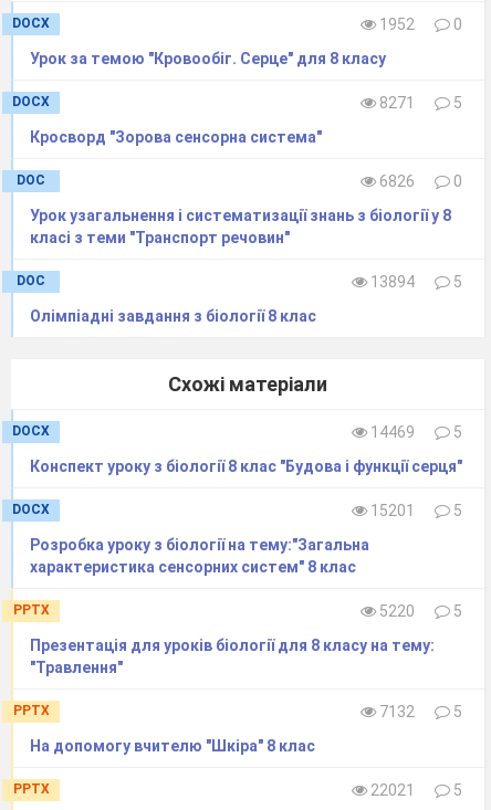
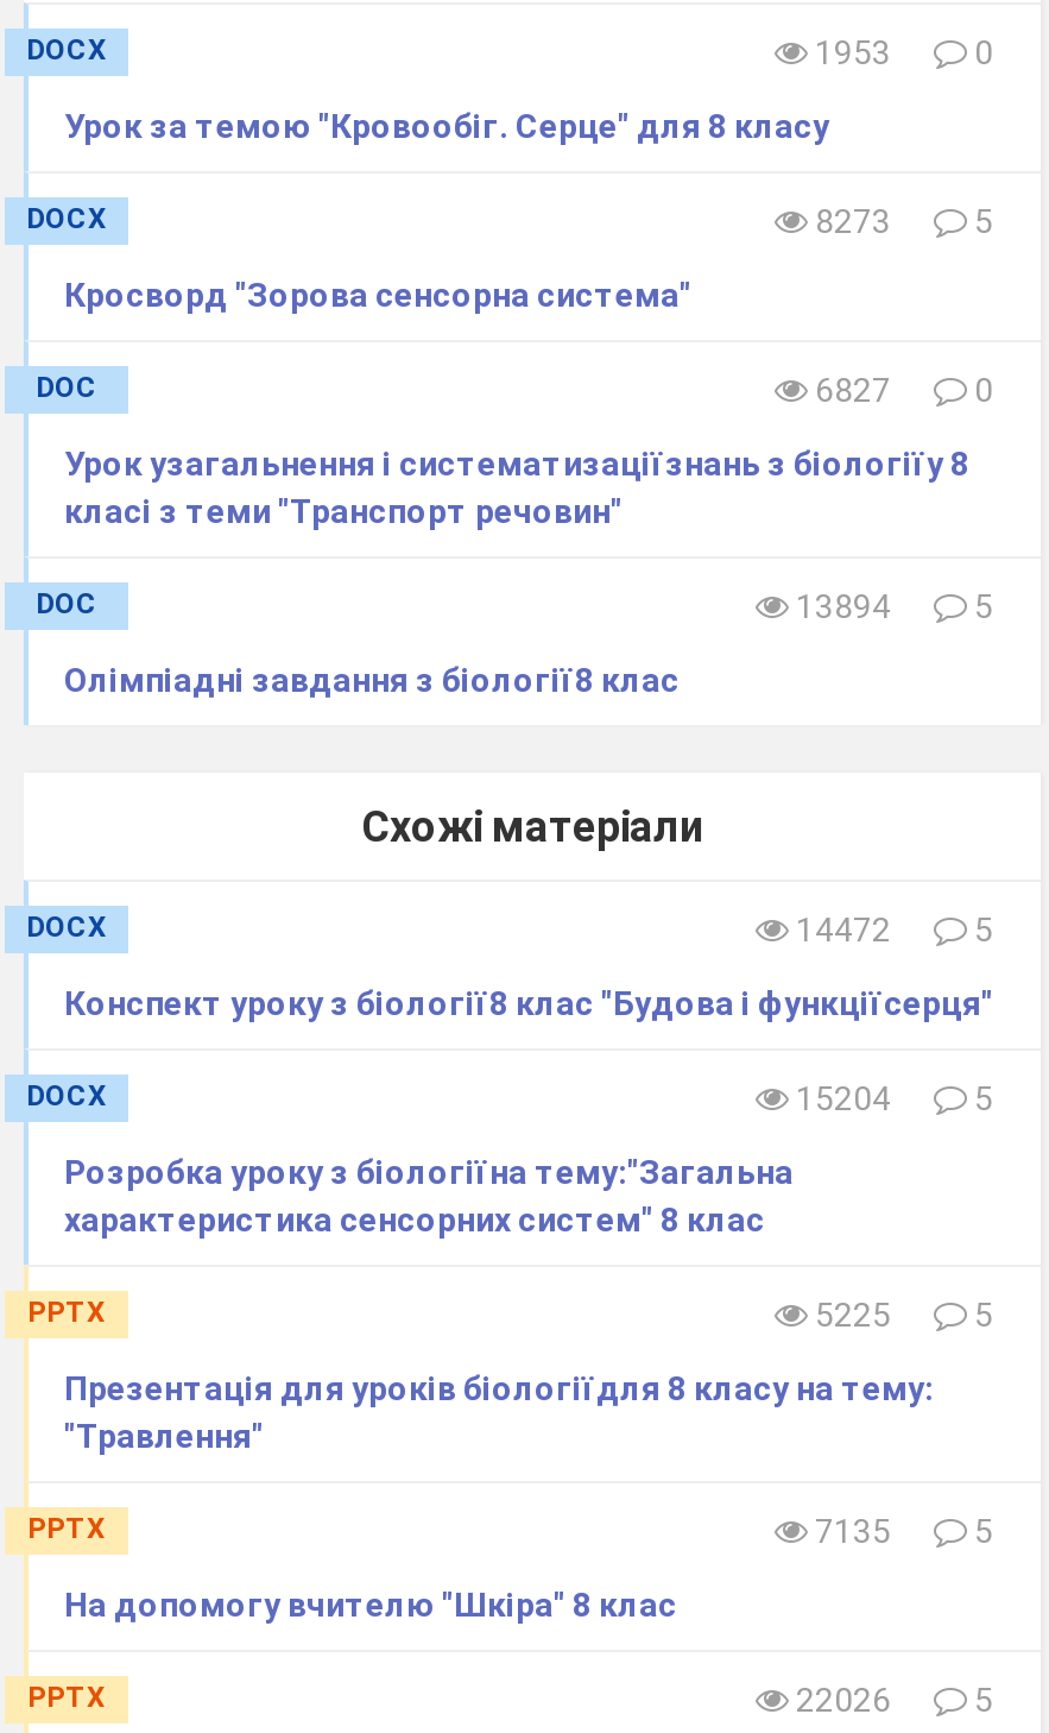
[376,15,462,33] 1952 0 -> [808,32,993,70] 1953 0
[376,93,462,111] 8271 5 -> [808,201,993,239] 8273 5
[376,172,462,190] 6826 0 -> [808,370,993,408] 6827 0
[367,423,462,440] 14469 5 -> [789,910,993,948] 14472 5
[367,501,462,519] 15201 5 -> [789,1078,993,1116] 15204 5
[376,602,462,619] 5220 5 -> [808,1295,993,1333] 5225 5
[376,702,462,720] 7132 5 -> [808,1511,993,1549] 7135 5
[367,781,462,799] 22021 5 -> [789,1680,993,1718] 22026 5

